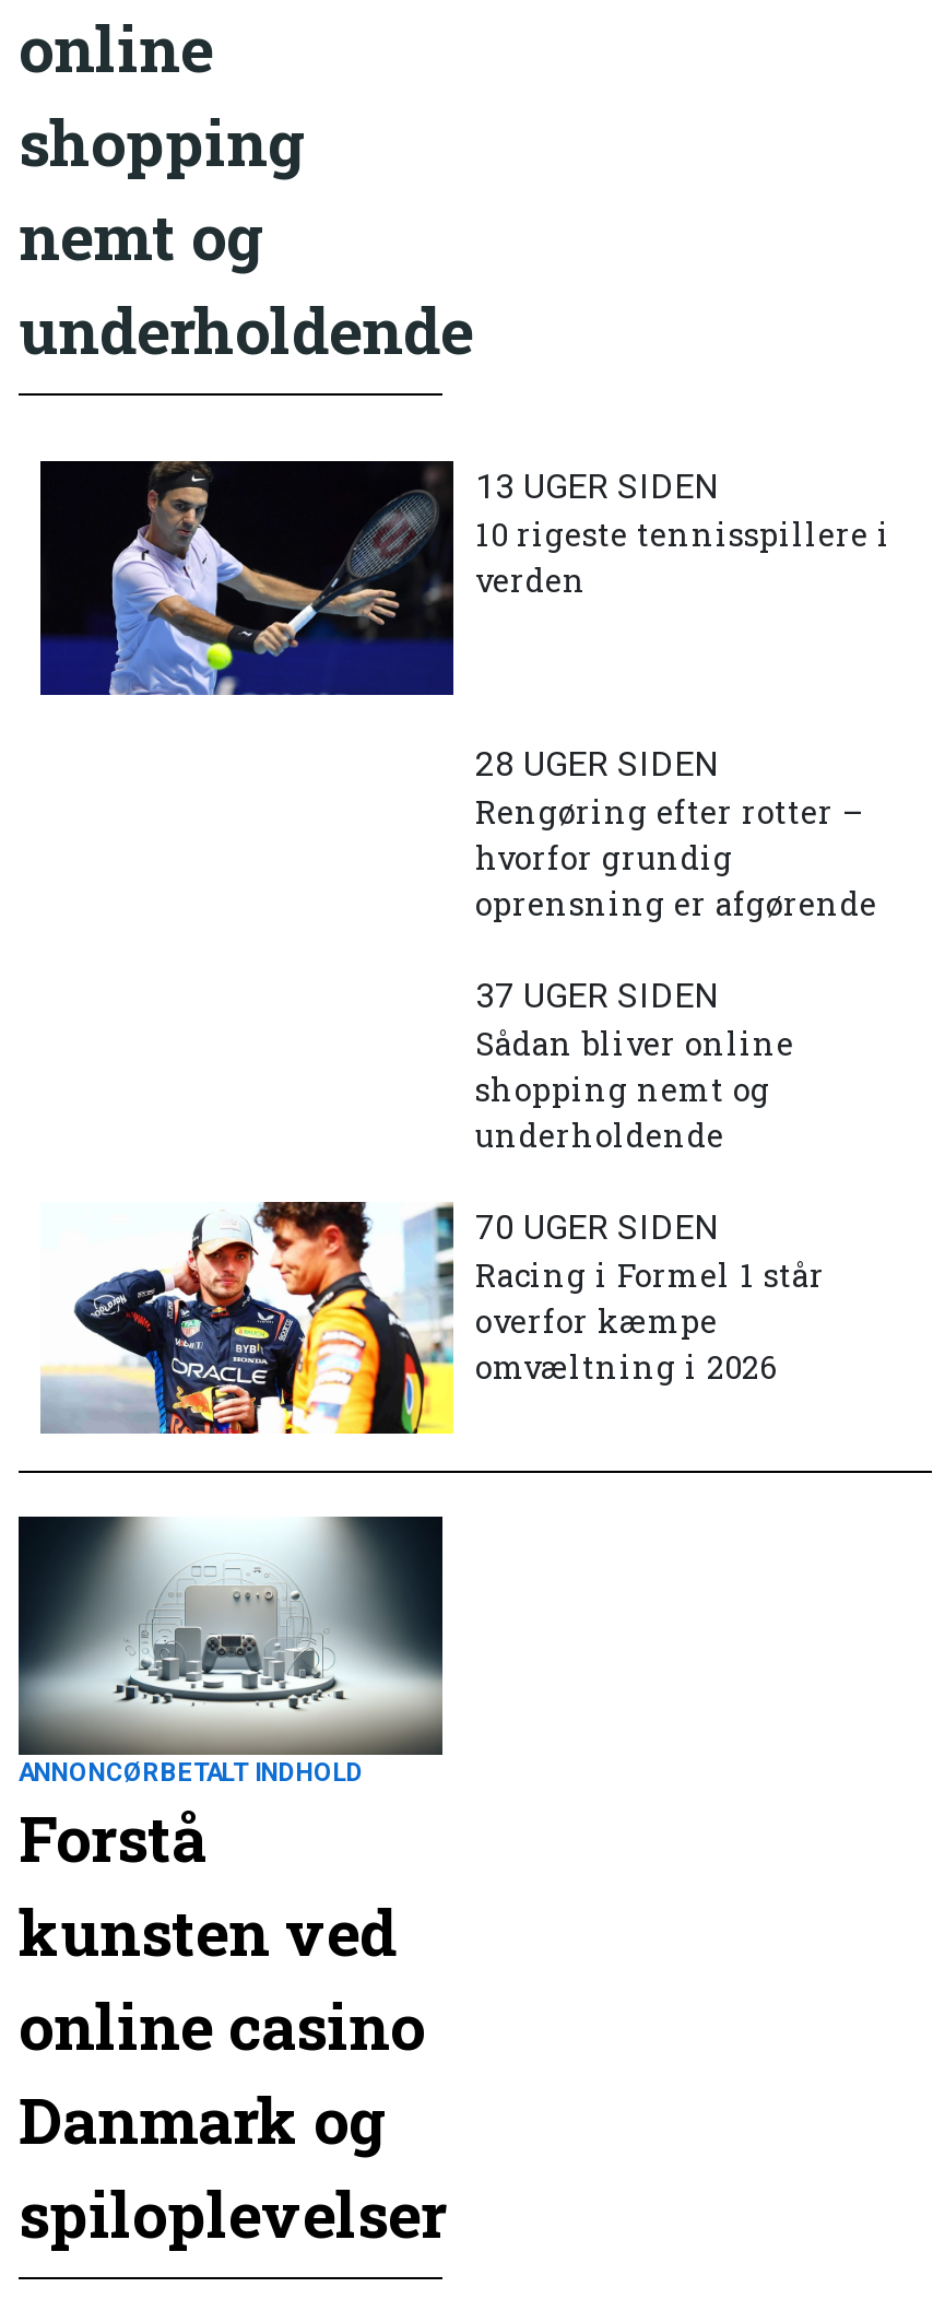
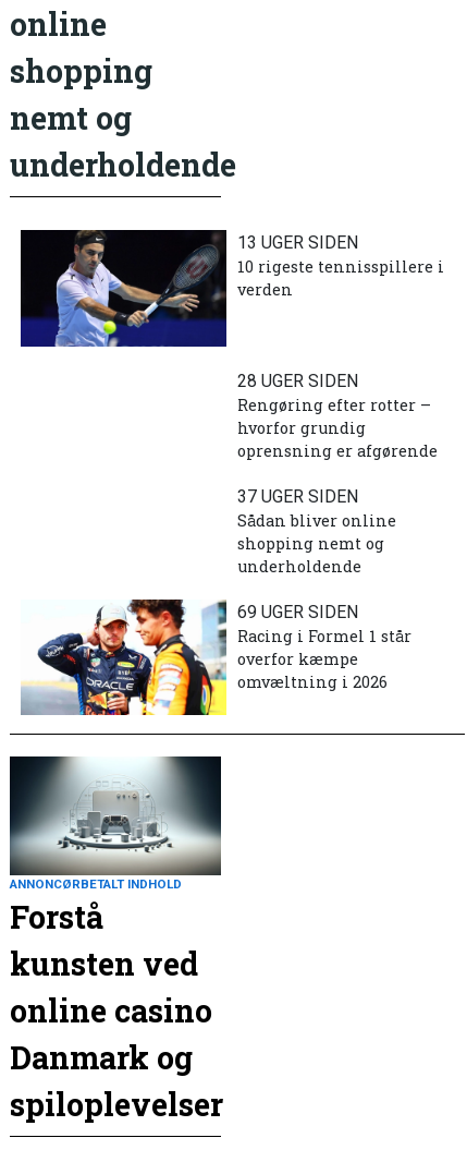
[475,1205,718,1247] 70 UGER SIDEN -> [237,601,358,622] 69 UGER SIDEN

